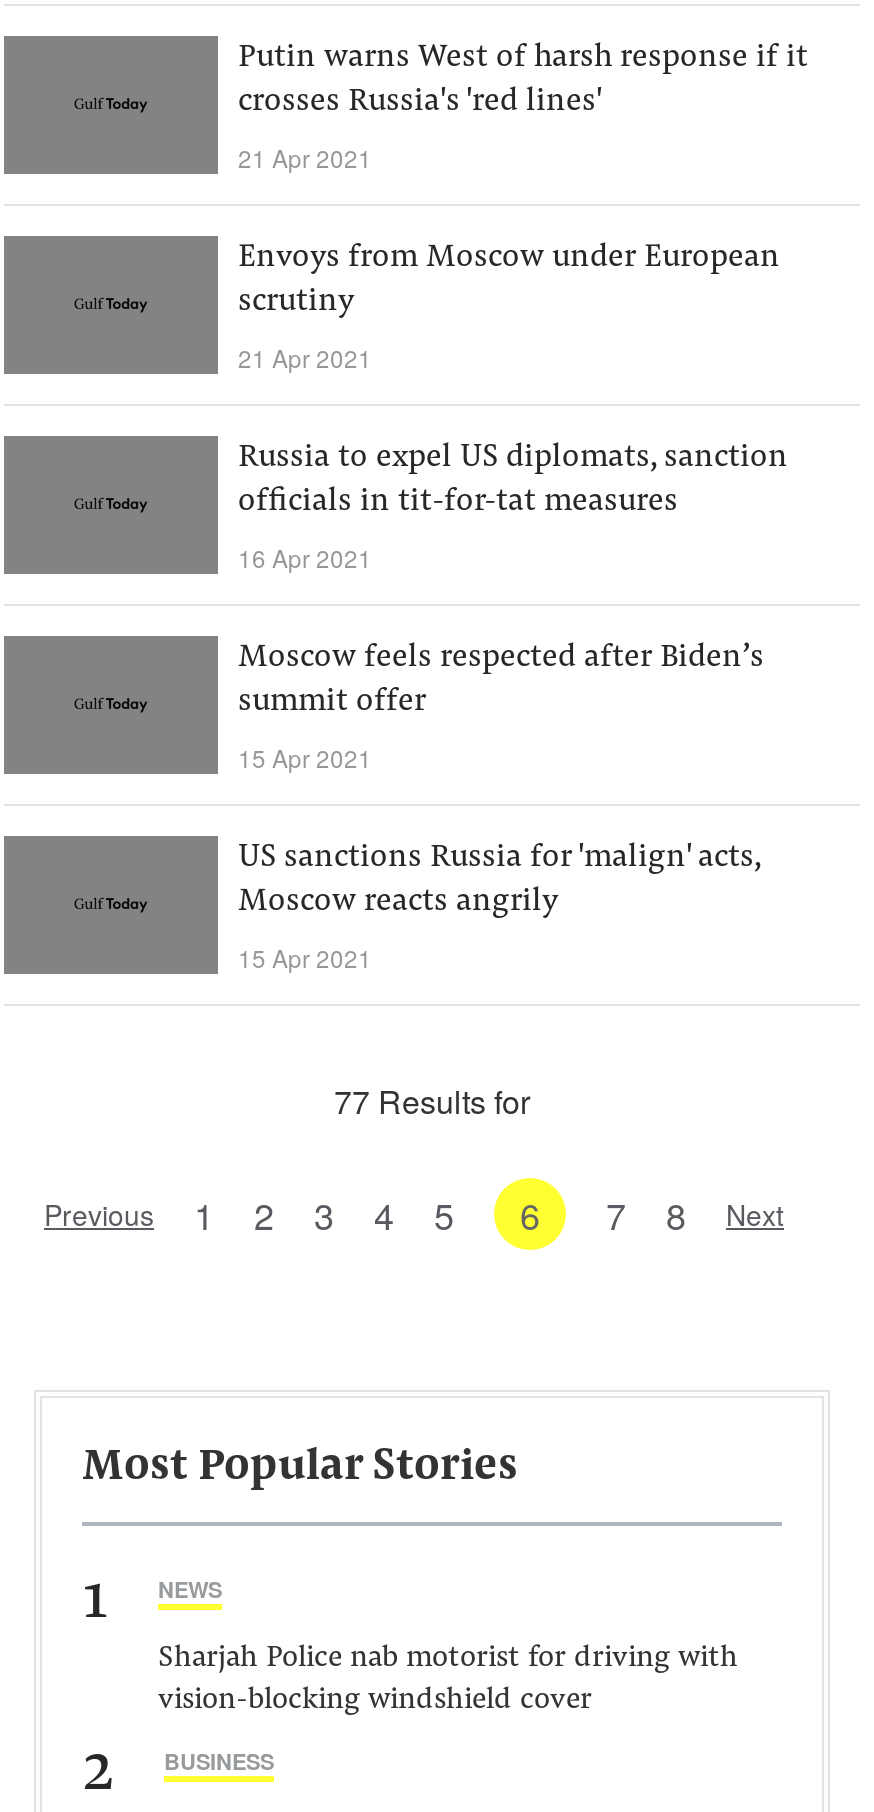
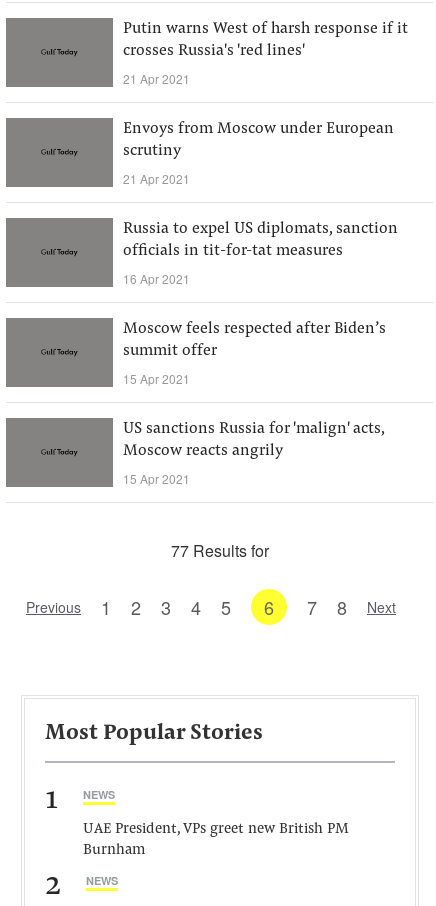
[158,1644,738,1716] Sharjah Police nab motorist for driving with | vision-blocking windshield cover -> [83,822,349,858] UAE President, VPs greet new British PM | Burnham
[164,1746,274,1776] BUSINESS -> [86,873,118,888] NEWS

